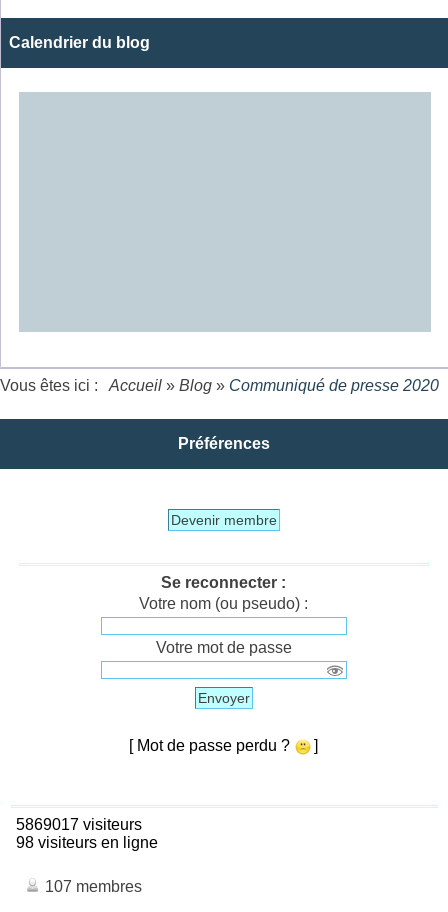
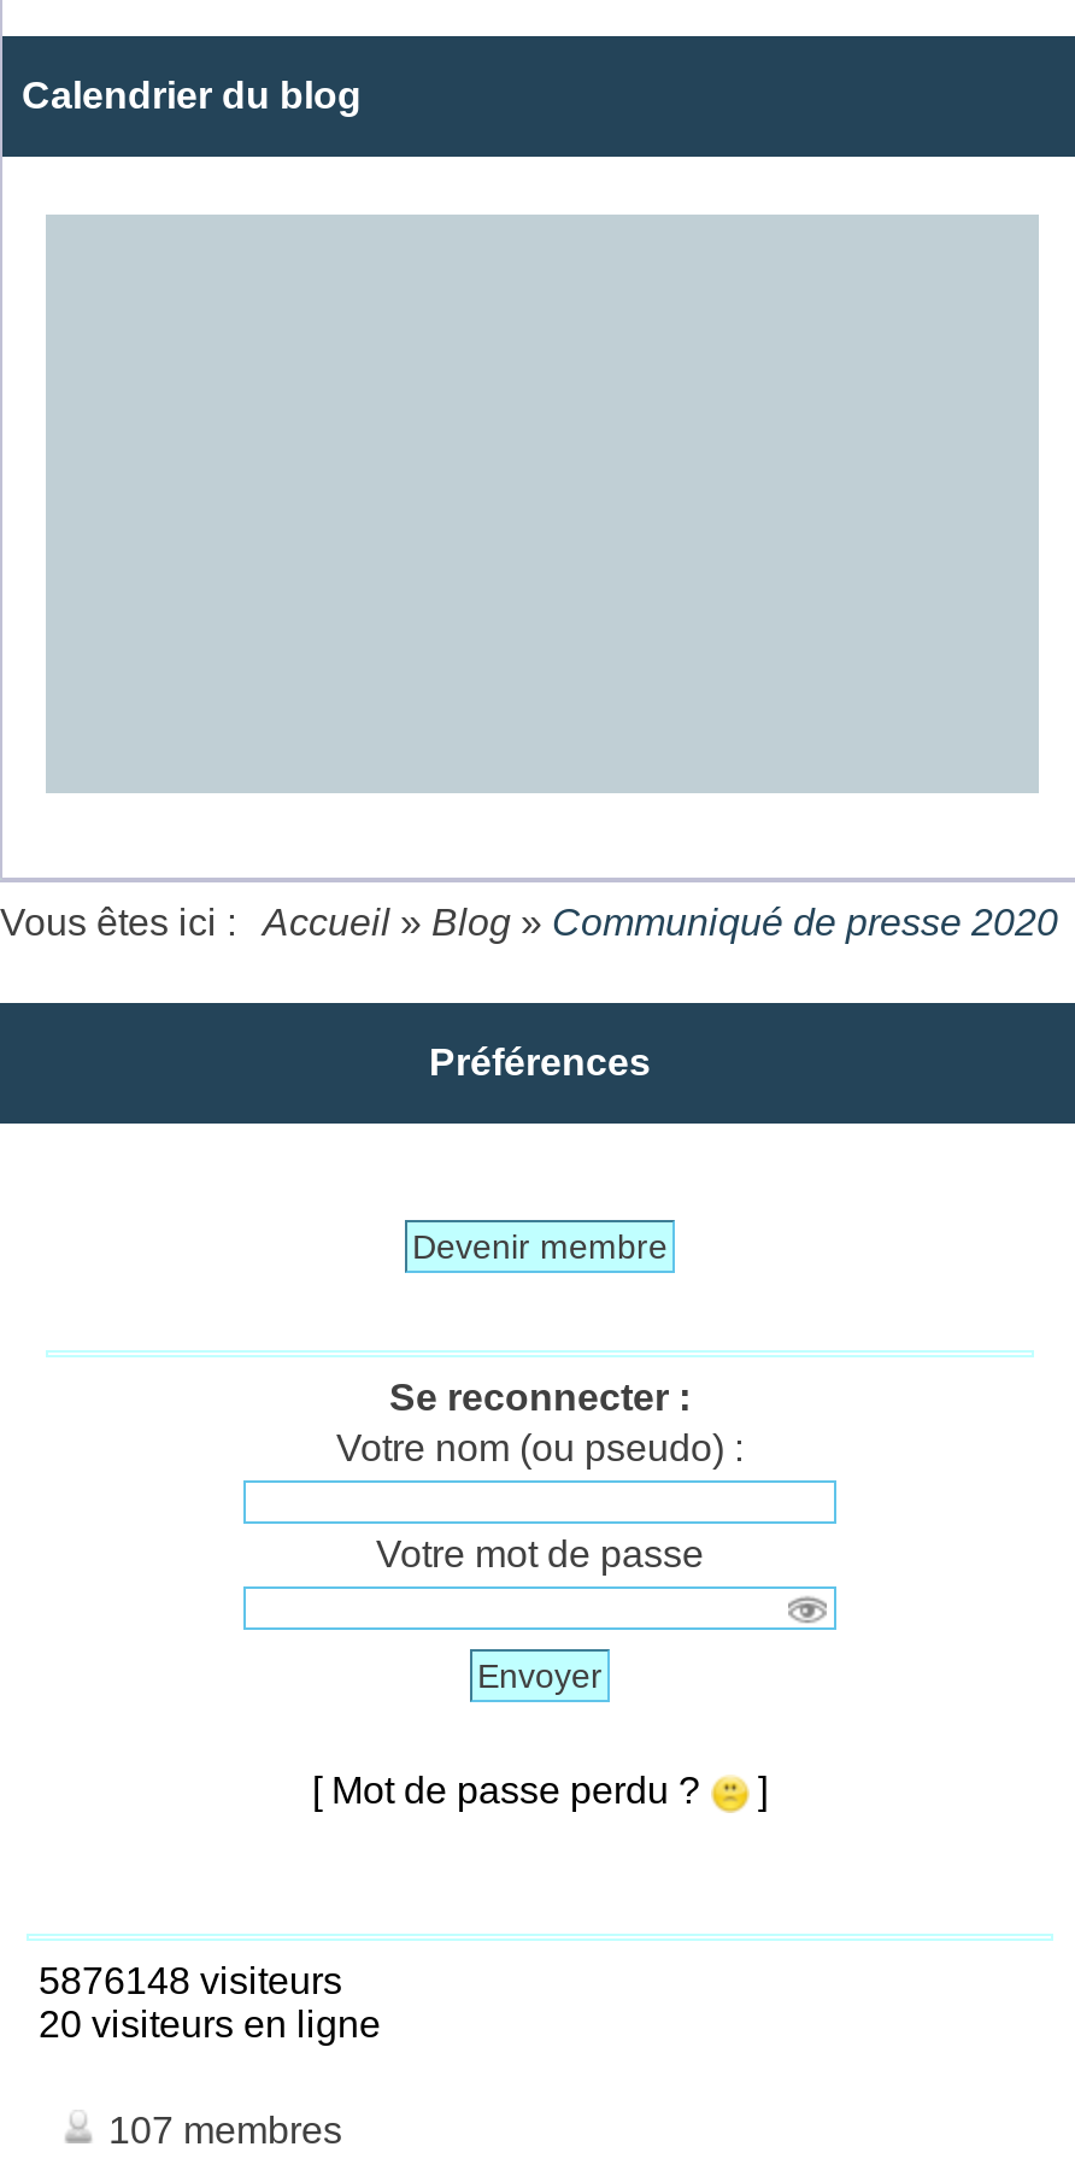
[8,816,142,833] 5869017 visiteurs -> [19,1959,342,2000] 5876148 visiteurs
[8,834,158,851] 98 visiteurs en ligne -> [19,2003,381,2044] 20 visiteurs en ligne

